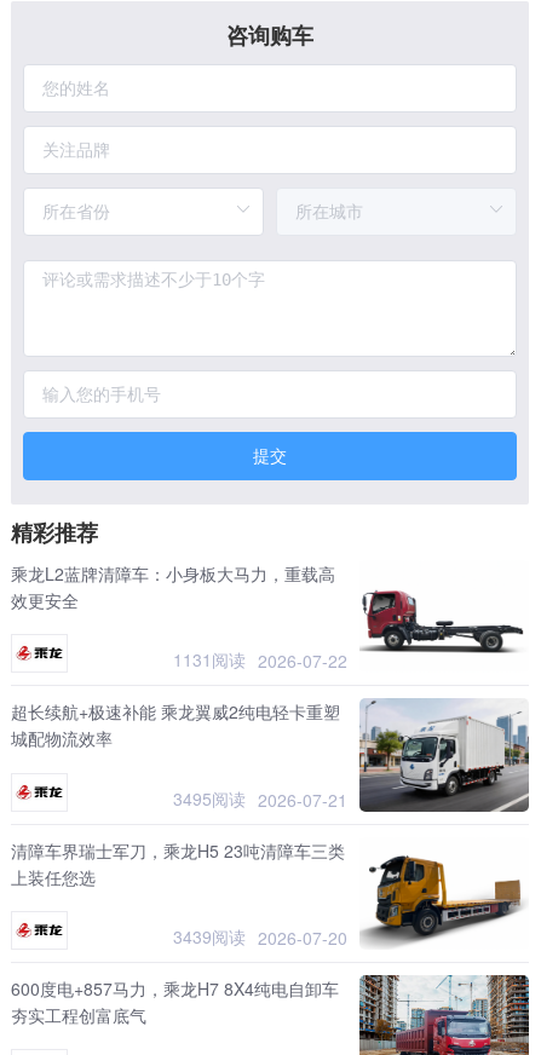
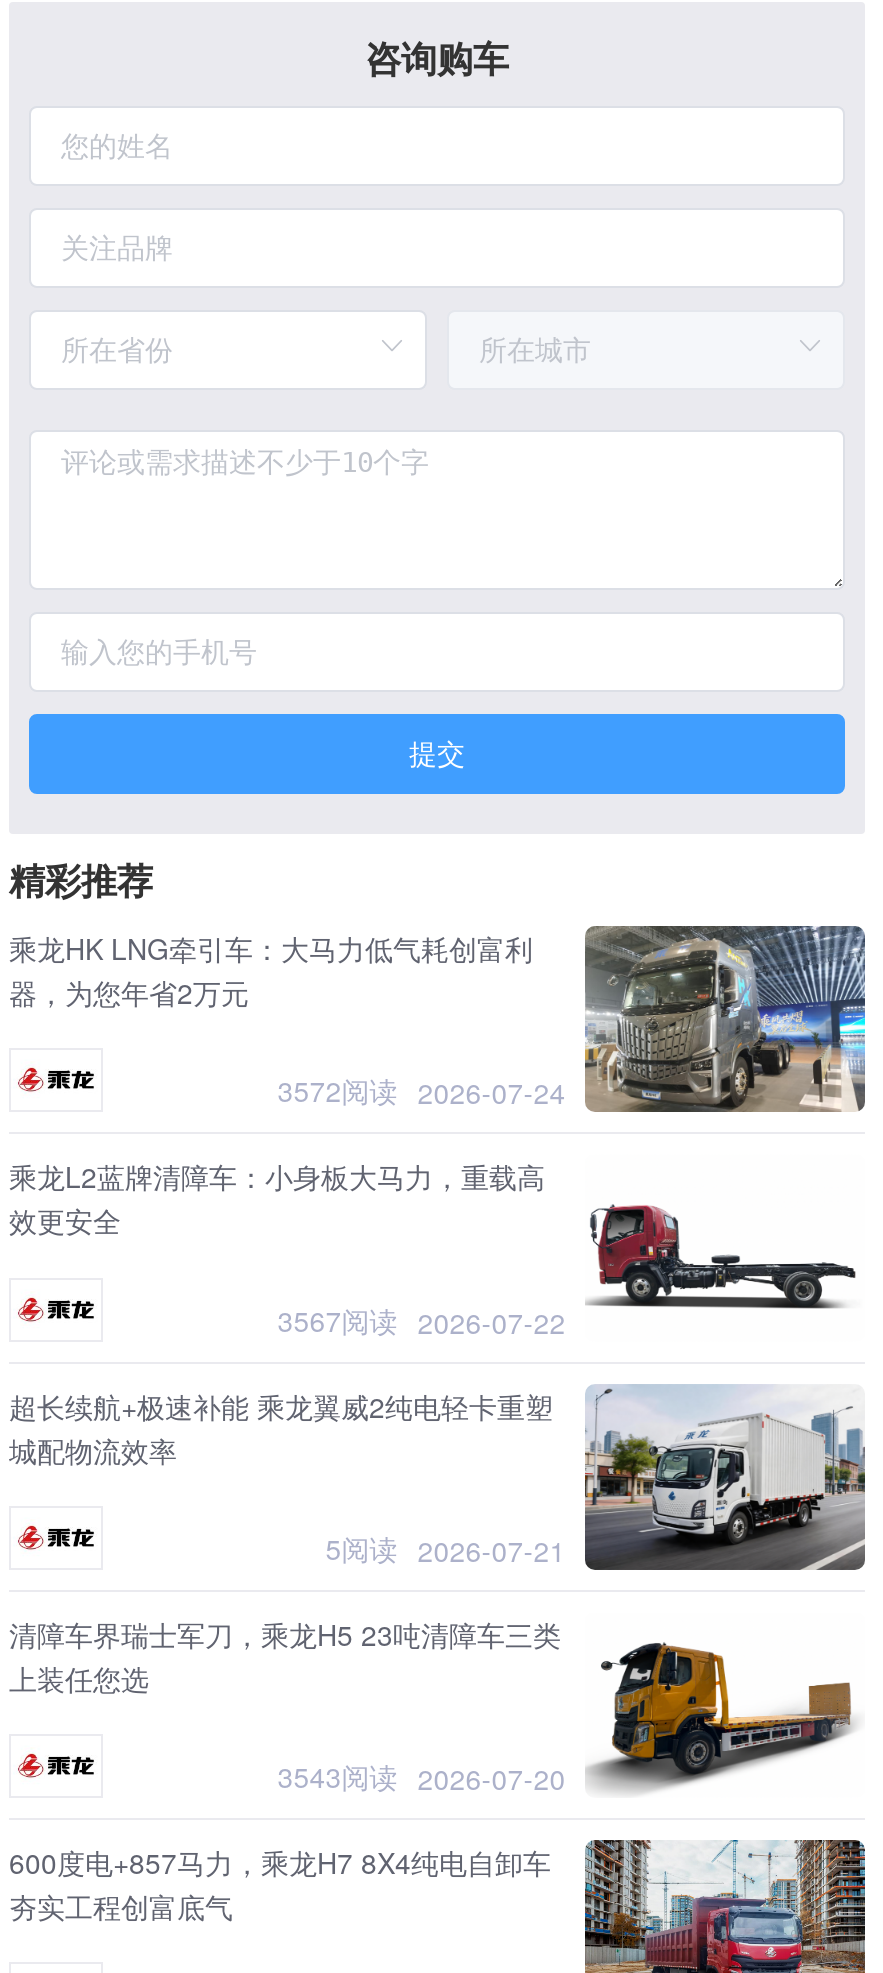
none -> [9,924,867,1114] [image] | 乘龙HK LNG牵引车：大马力低气耗创富利 | 器，为您年省2万元 | 3572阅读 2026-07-24
[173,648,348,673] 1131阅读 2026-07-22 -> [277,1299,565,1341] 3567阅读 2026-07-22
[173,786,348,811] 3495阅读 2026-07-21 -> [325,1528,565,1570] 5阅读 2026-07-21
[173,924,348,949] 3439阅读 2026-07-20 -> [277,1756,565,1798] 3543阅读 2026-07-20

